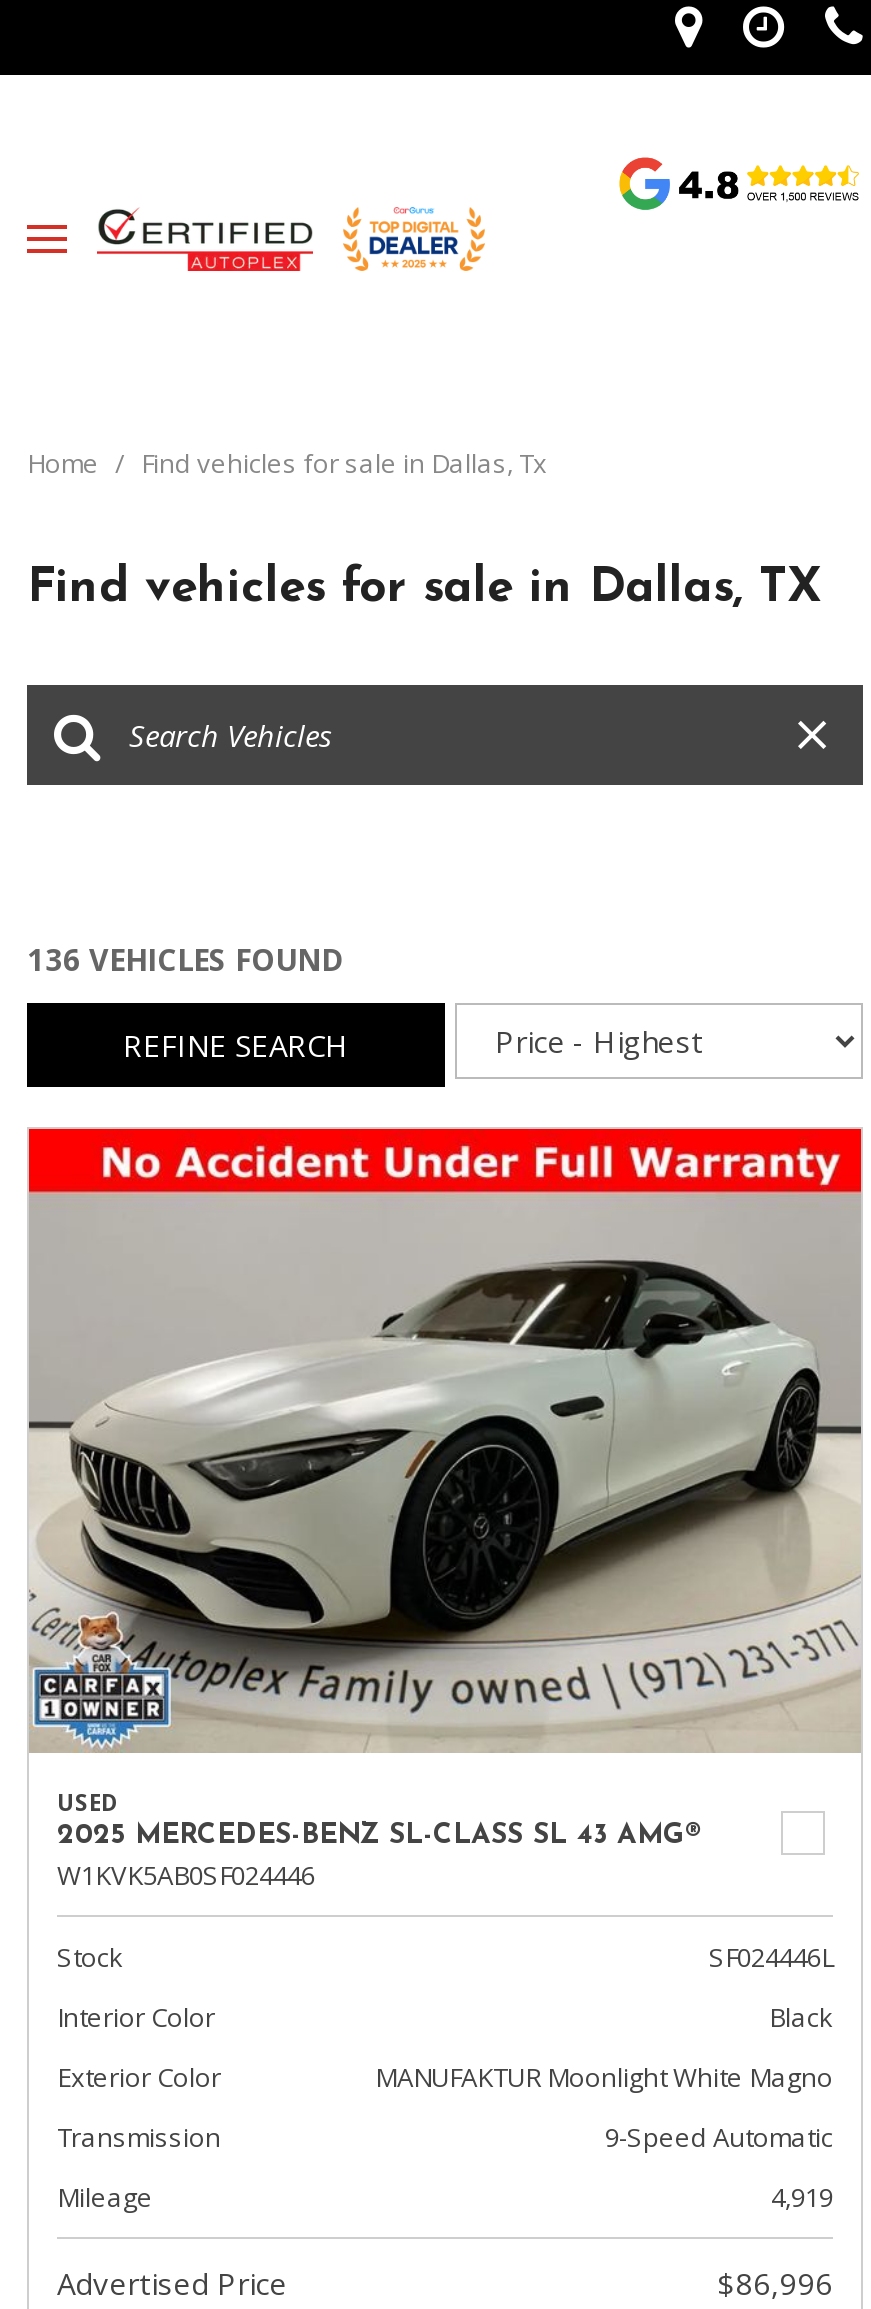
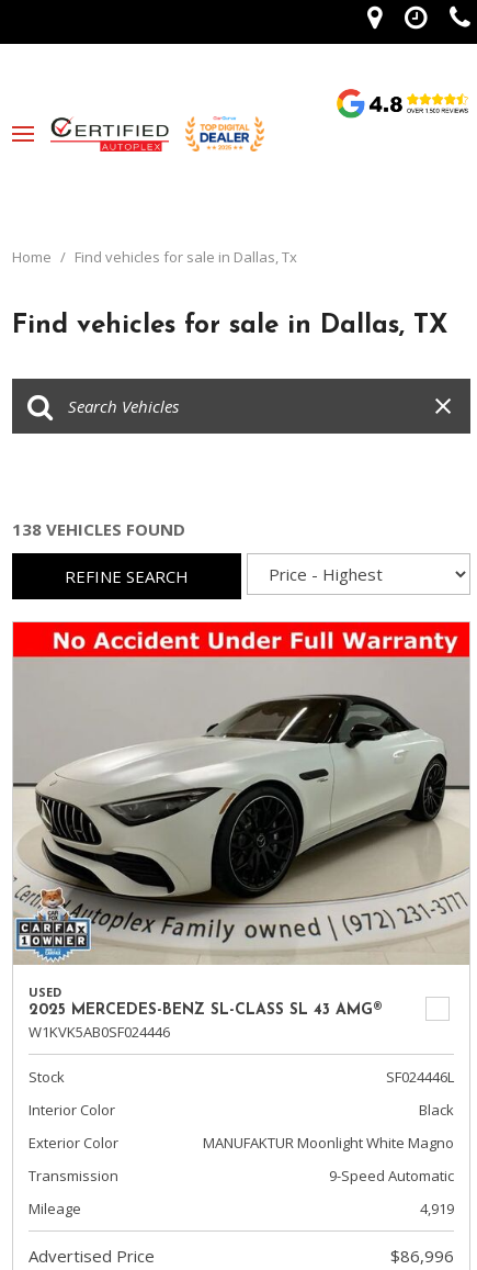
[27,939,343,979] 136 VEHICLES FOUND -> [12,518,185,540] 138 VEHICLES FOUND

